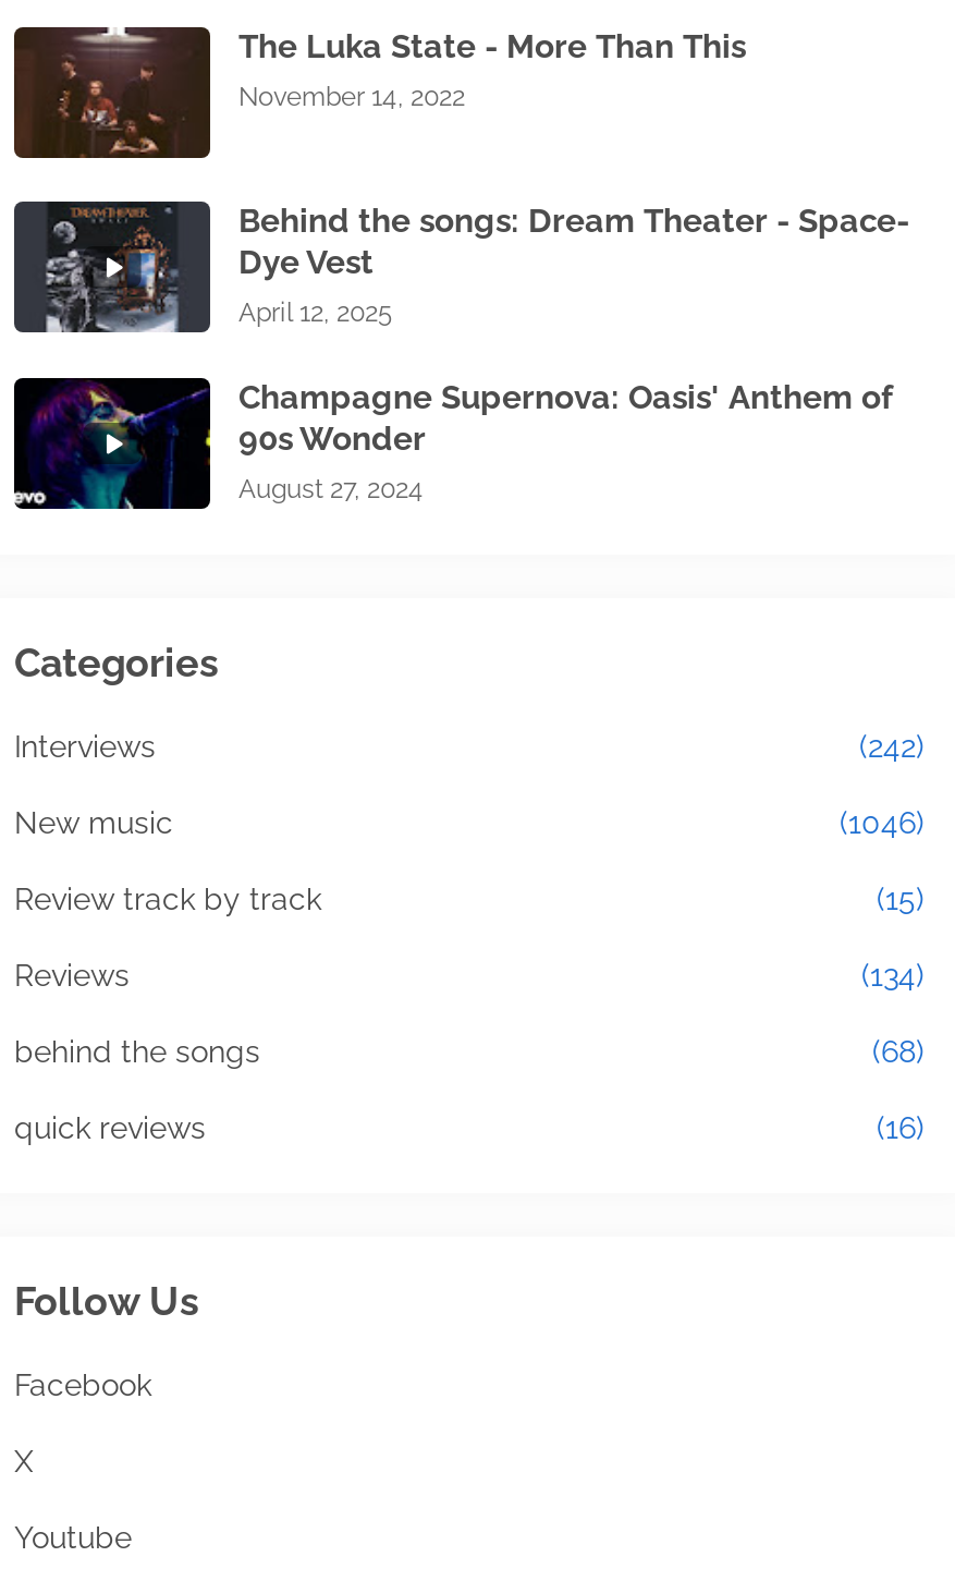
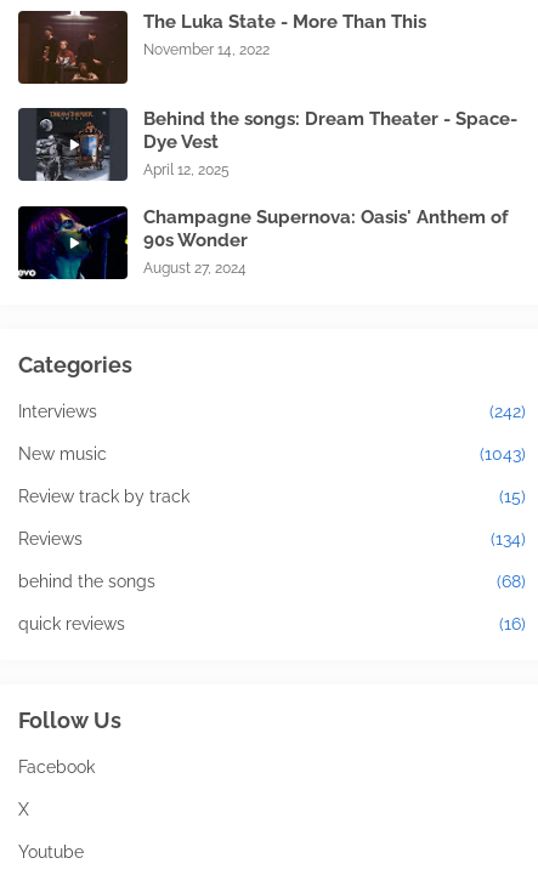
[840,806,925,841] (1046) -> [480,445,526,464] (1043)

